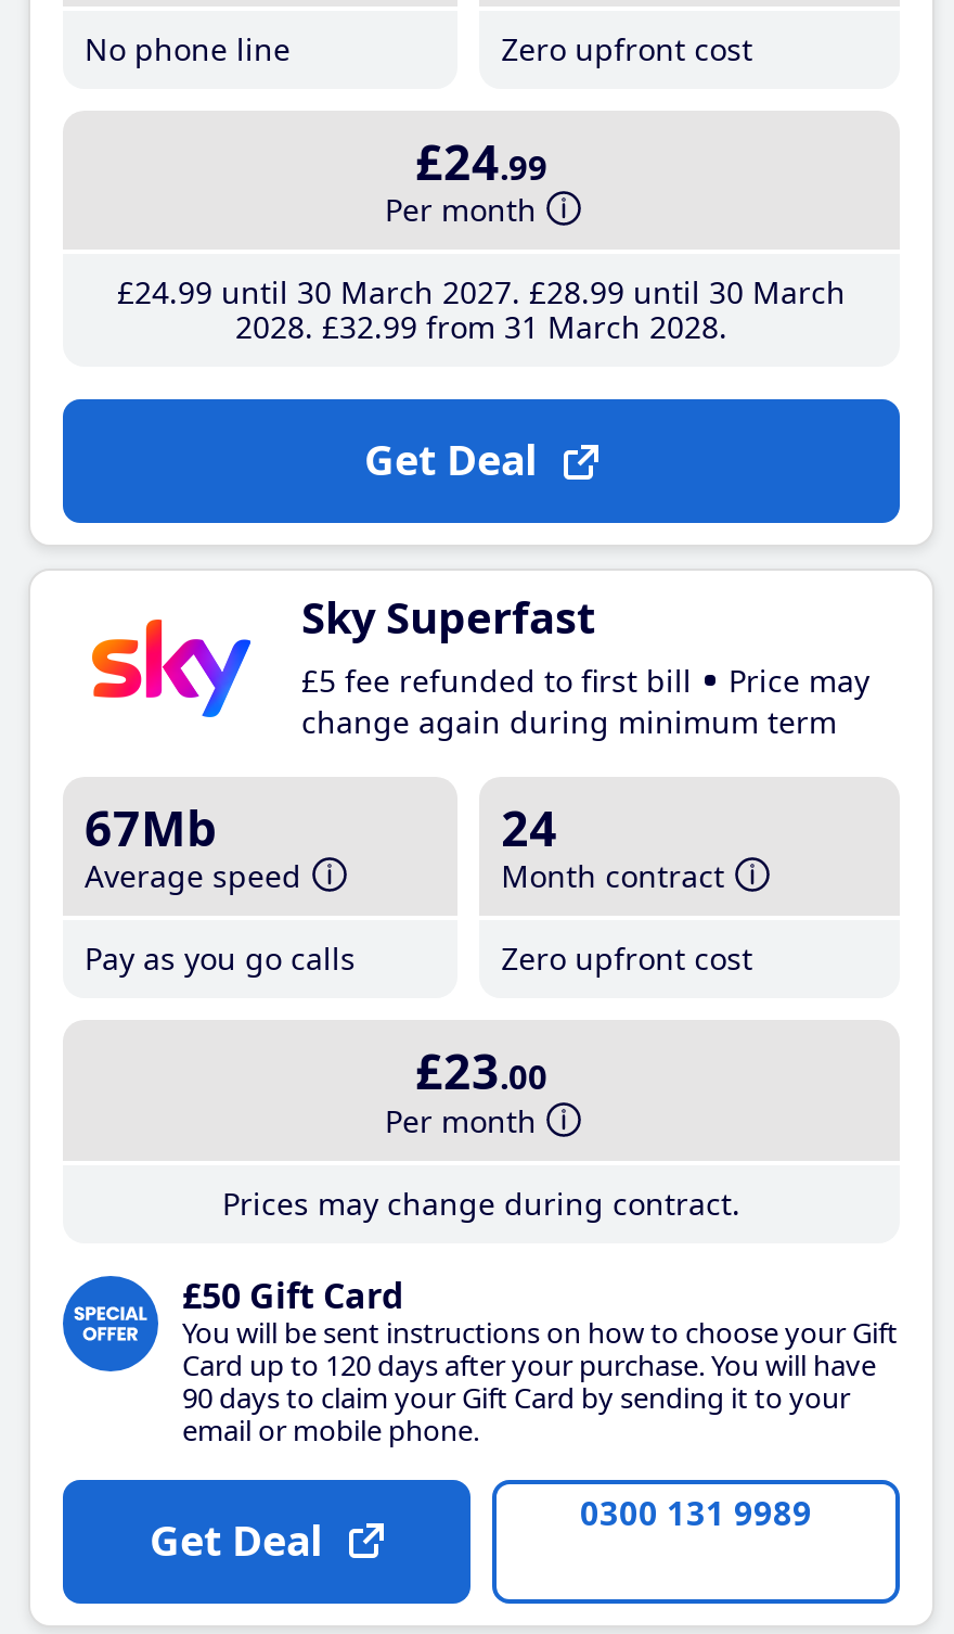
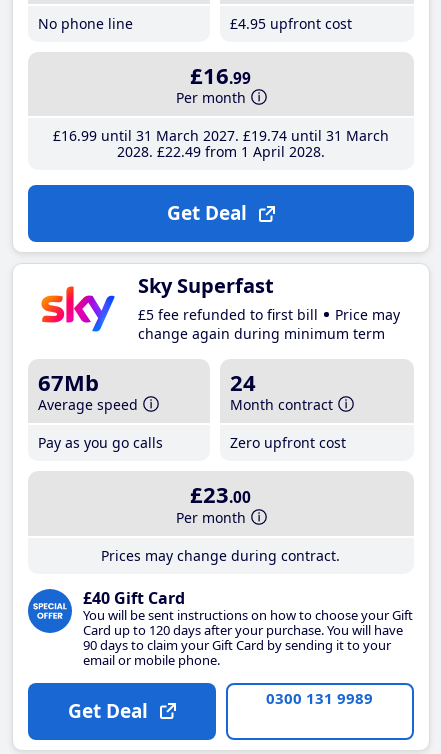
[501,27,753,68] Zero upfront cost -> [230,13,352,32] £4.95 upfront cost
[415,127,547,192] £24.99 -> [190,59,251,89] £16.99
[117,271,846,312] £24.99 until 30 March 2027 £28.99 until 30 March -> [53,126,389,145] £16.99 until 31 March 2027 £19.74 until 31 March
[235,306,719,347] 2028 £32.99 from 31 March 2028 -> [117,142,321,161] 2028 £22.49 from 1 April 2028
[182,1271,403,1318] £50 Gift Card -> [83,586,185,608] £40 Gift Card

